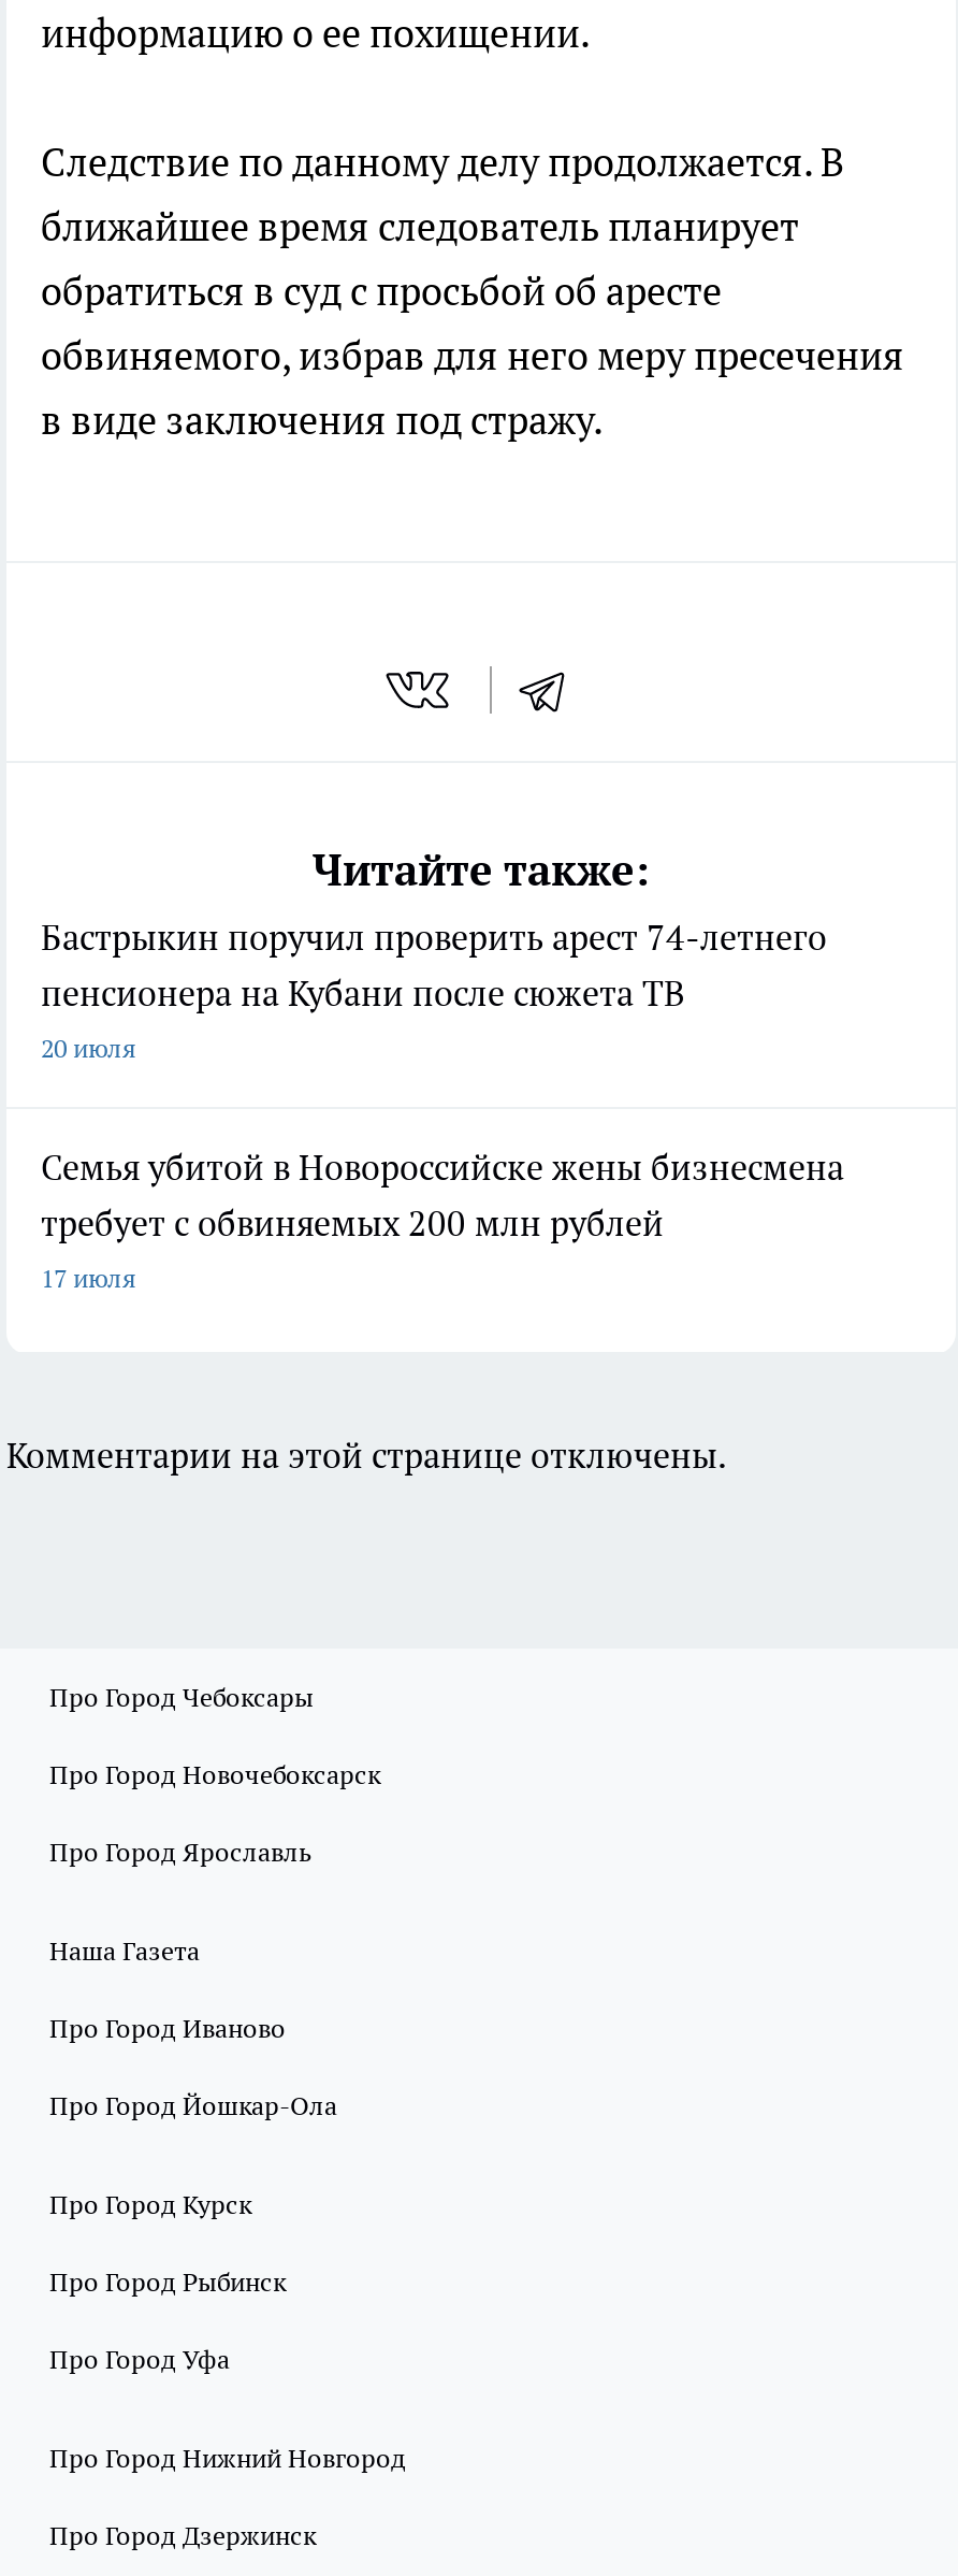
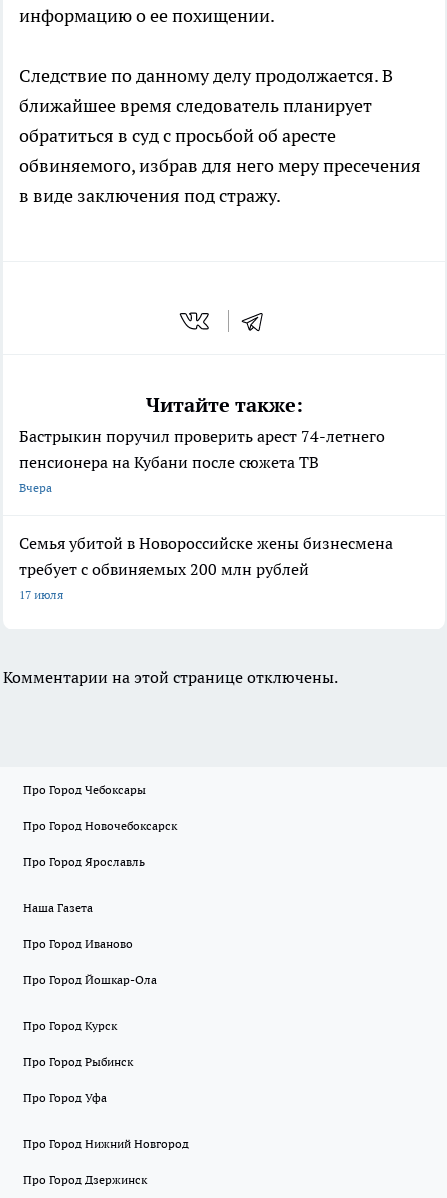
[41,1032,135,1064] 20 июля -> [19,480,52,495] Вчера

